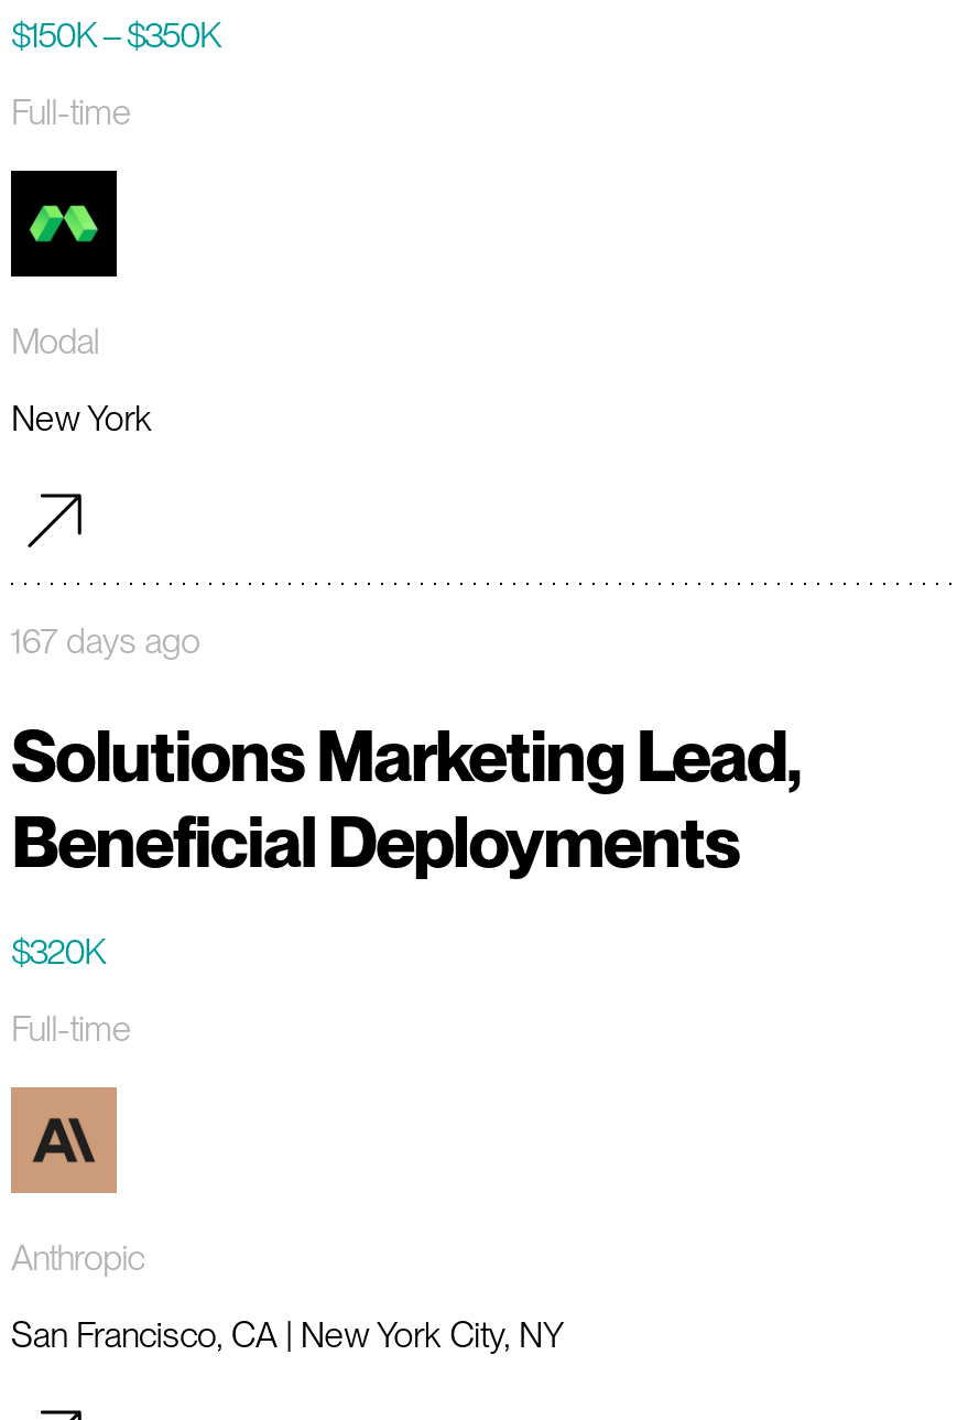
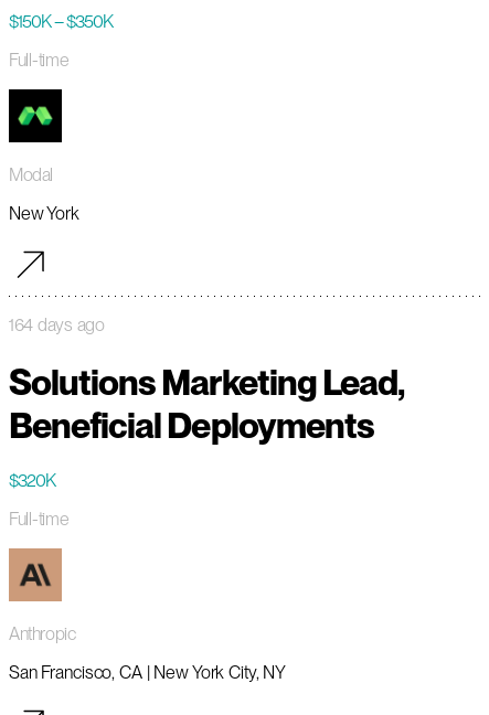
[11,621,200,663] 167 days ago -> [9,315,105,336] 164 days ago

